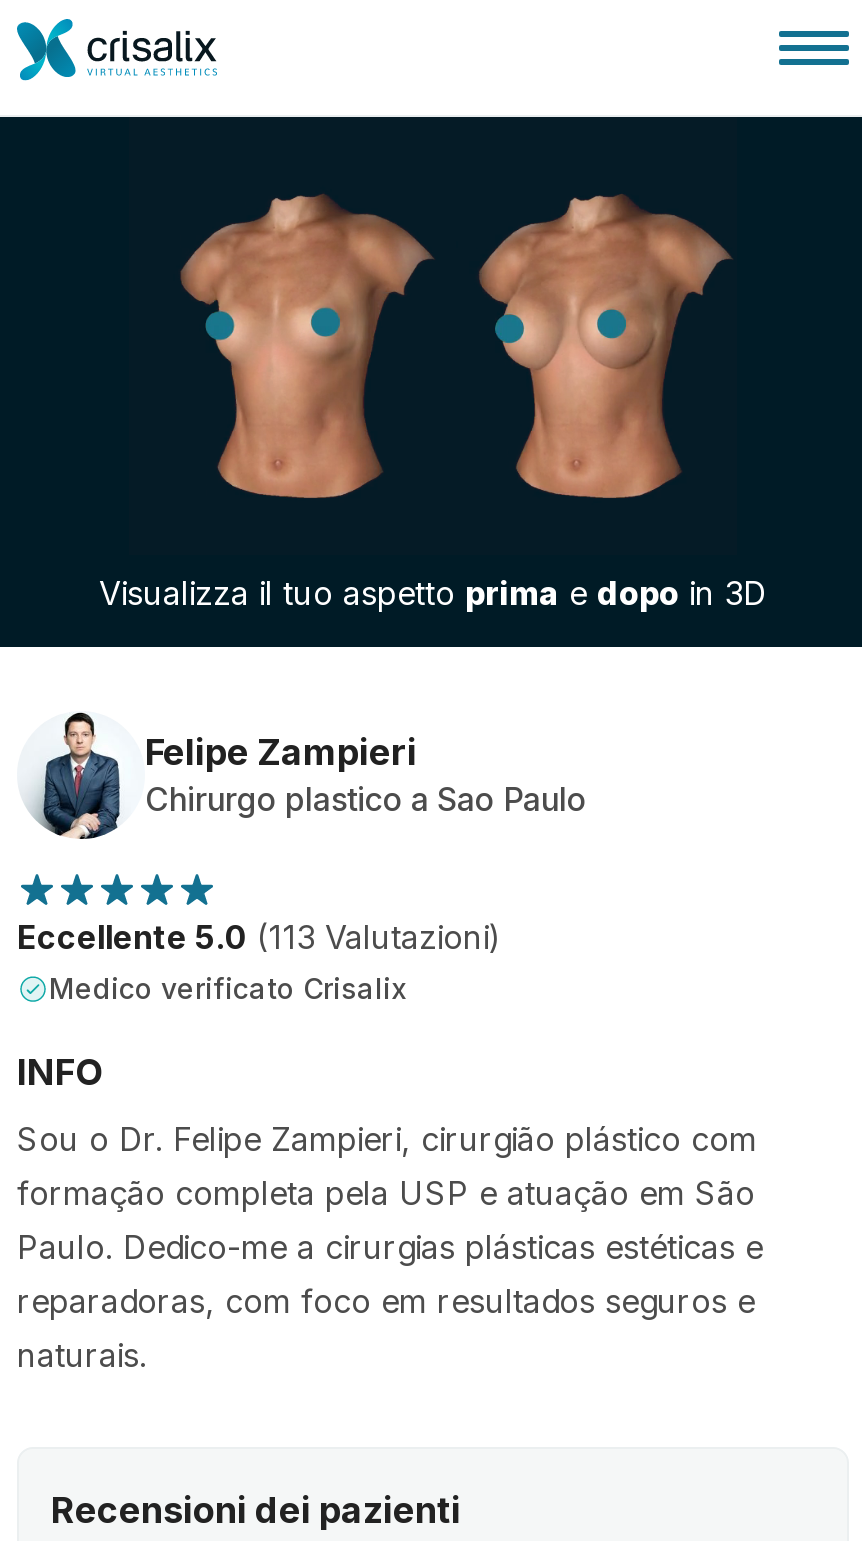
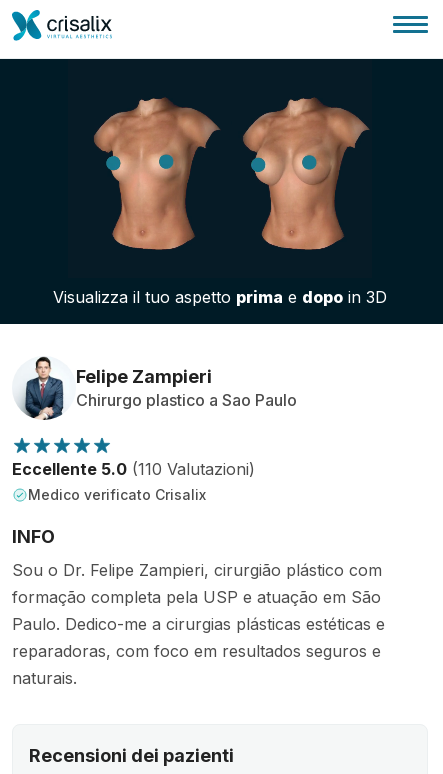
[17,917,501,957] Eccellente 5.0 (113 Valutazioni) -> [12,459,255,479] Eccellente 5.0 (110 Valutazioni)

